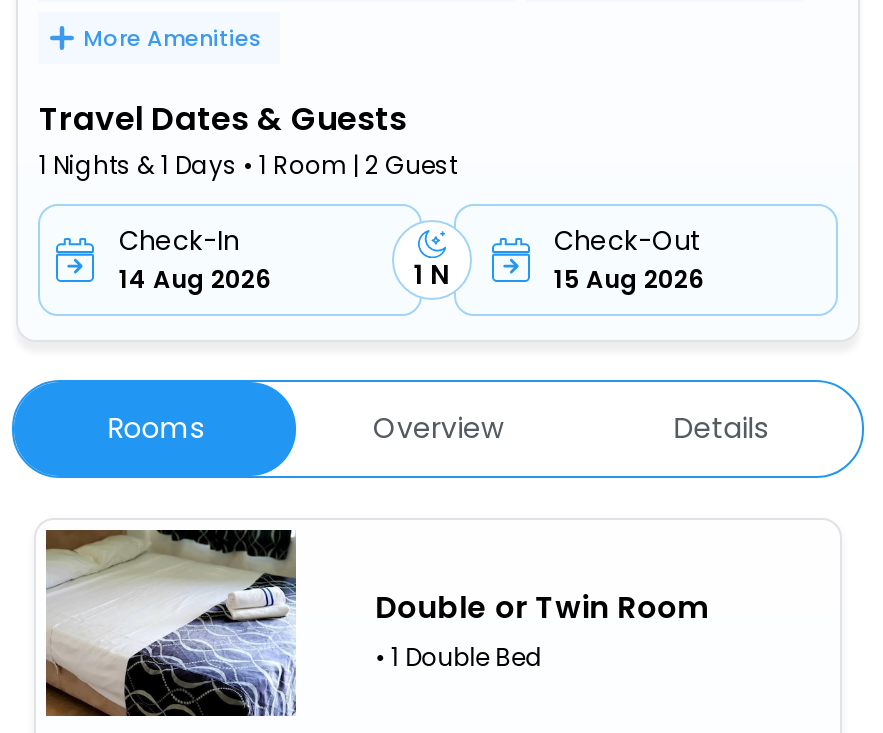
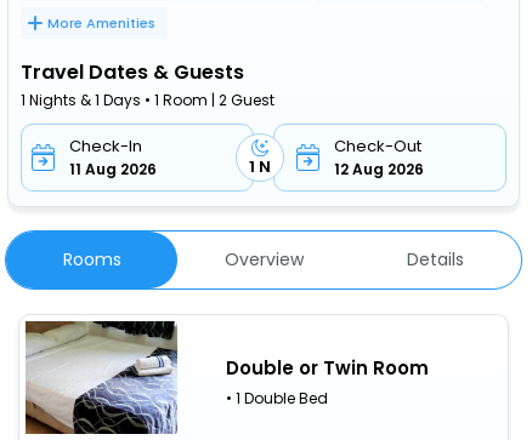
[119,262,271,296] 14 Aug 2026 -> [70,159,157,179] 11 Aug 2026
[554,262,704,296] 15 Aug 2026 -> [334,159,424,179] 12 Aug 2026

